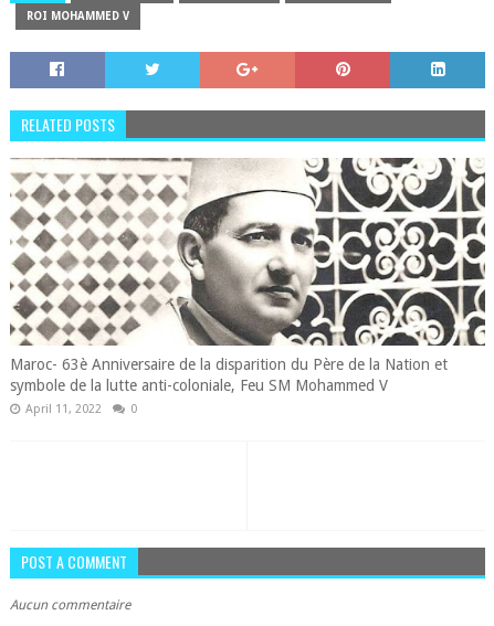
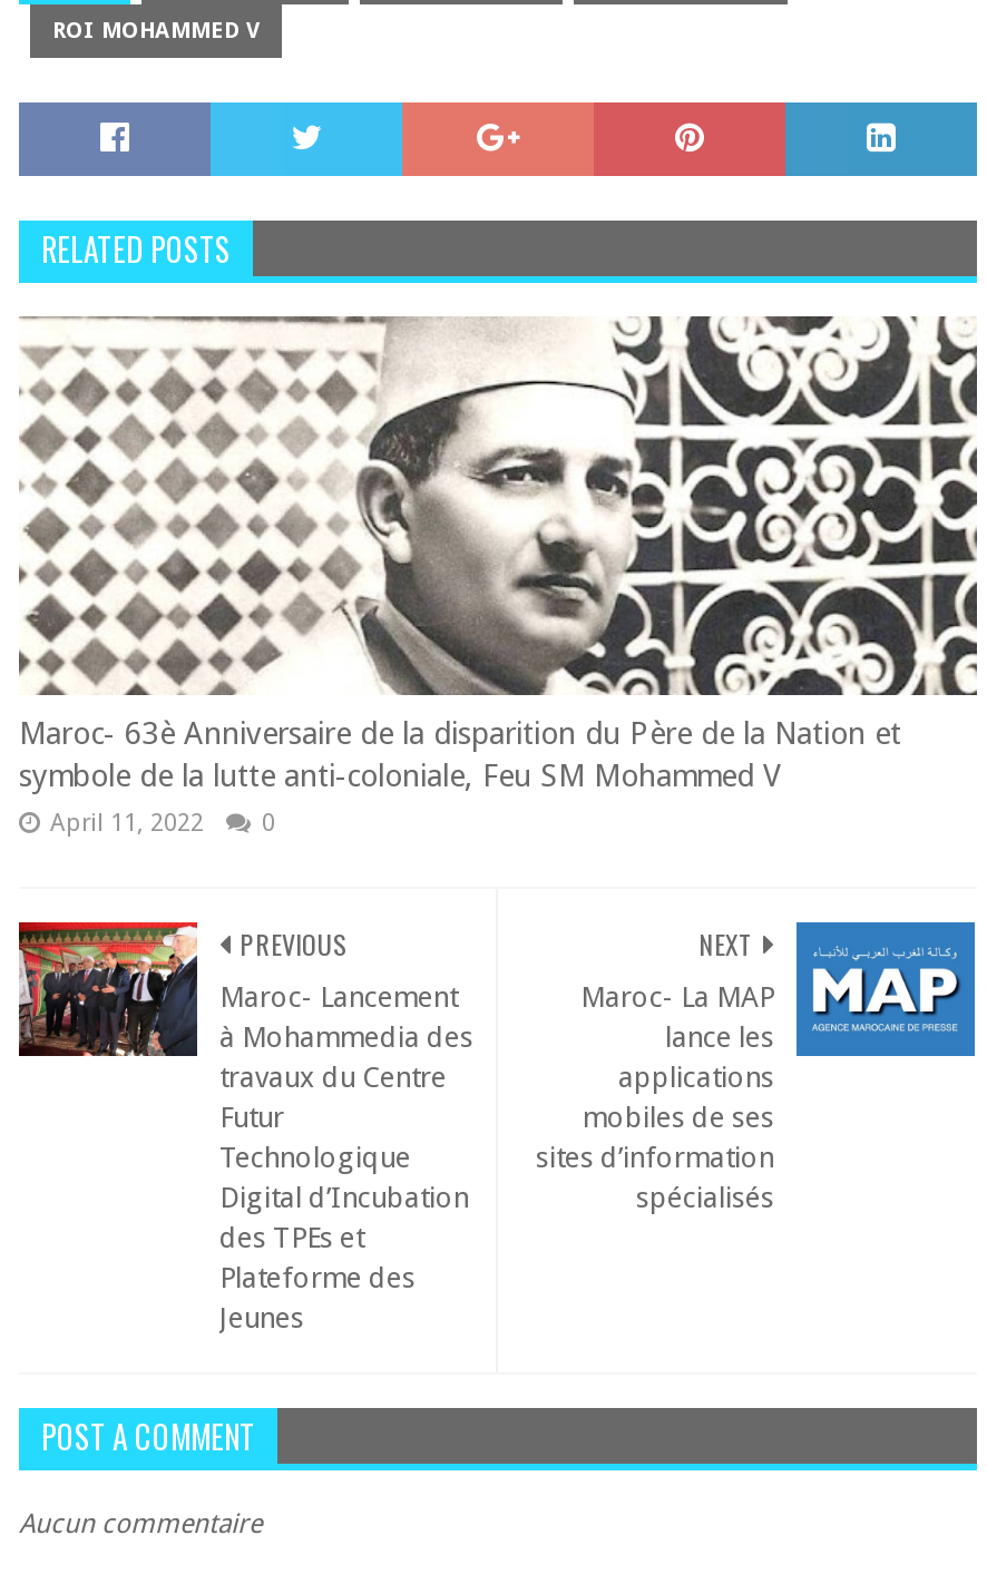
none -> [17,920,473,1335] [image] | PREVIOUS | Maroc- Lancement | à Mohammedia des | travaux du Centre | Futur | Technologique | Digital d’Incubation | des TPEs et | Plateforme des | Jeunes
none -> [536,920,977,1214] [image] | NEXT | Maroc- La MAP | lance les | applications | mobiles de ses | sites d’information | spécialisés

